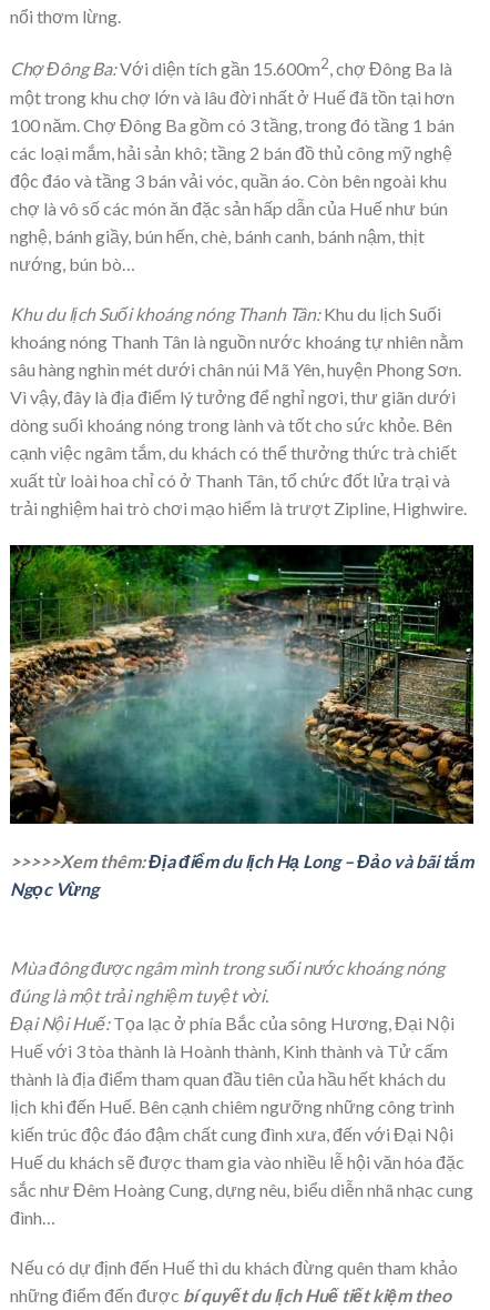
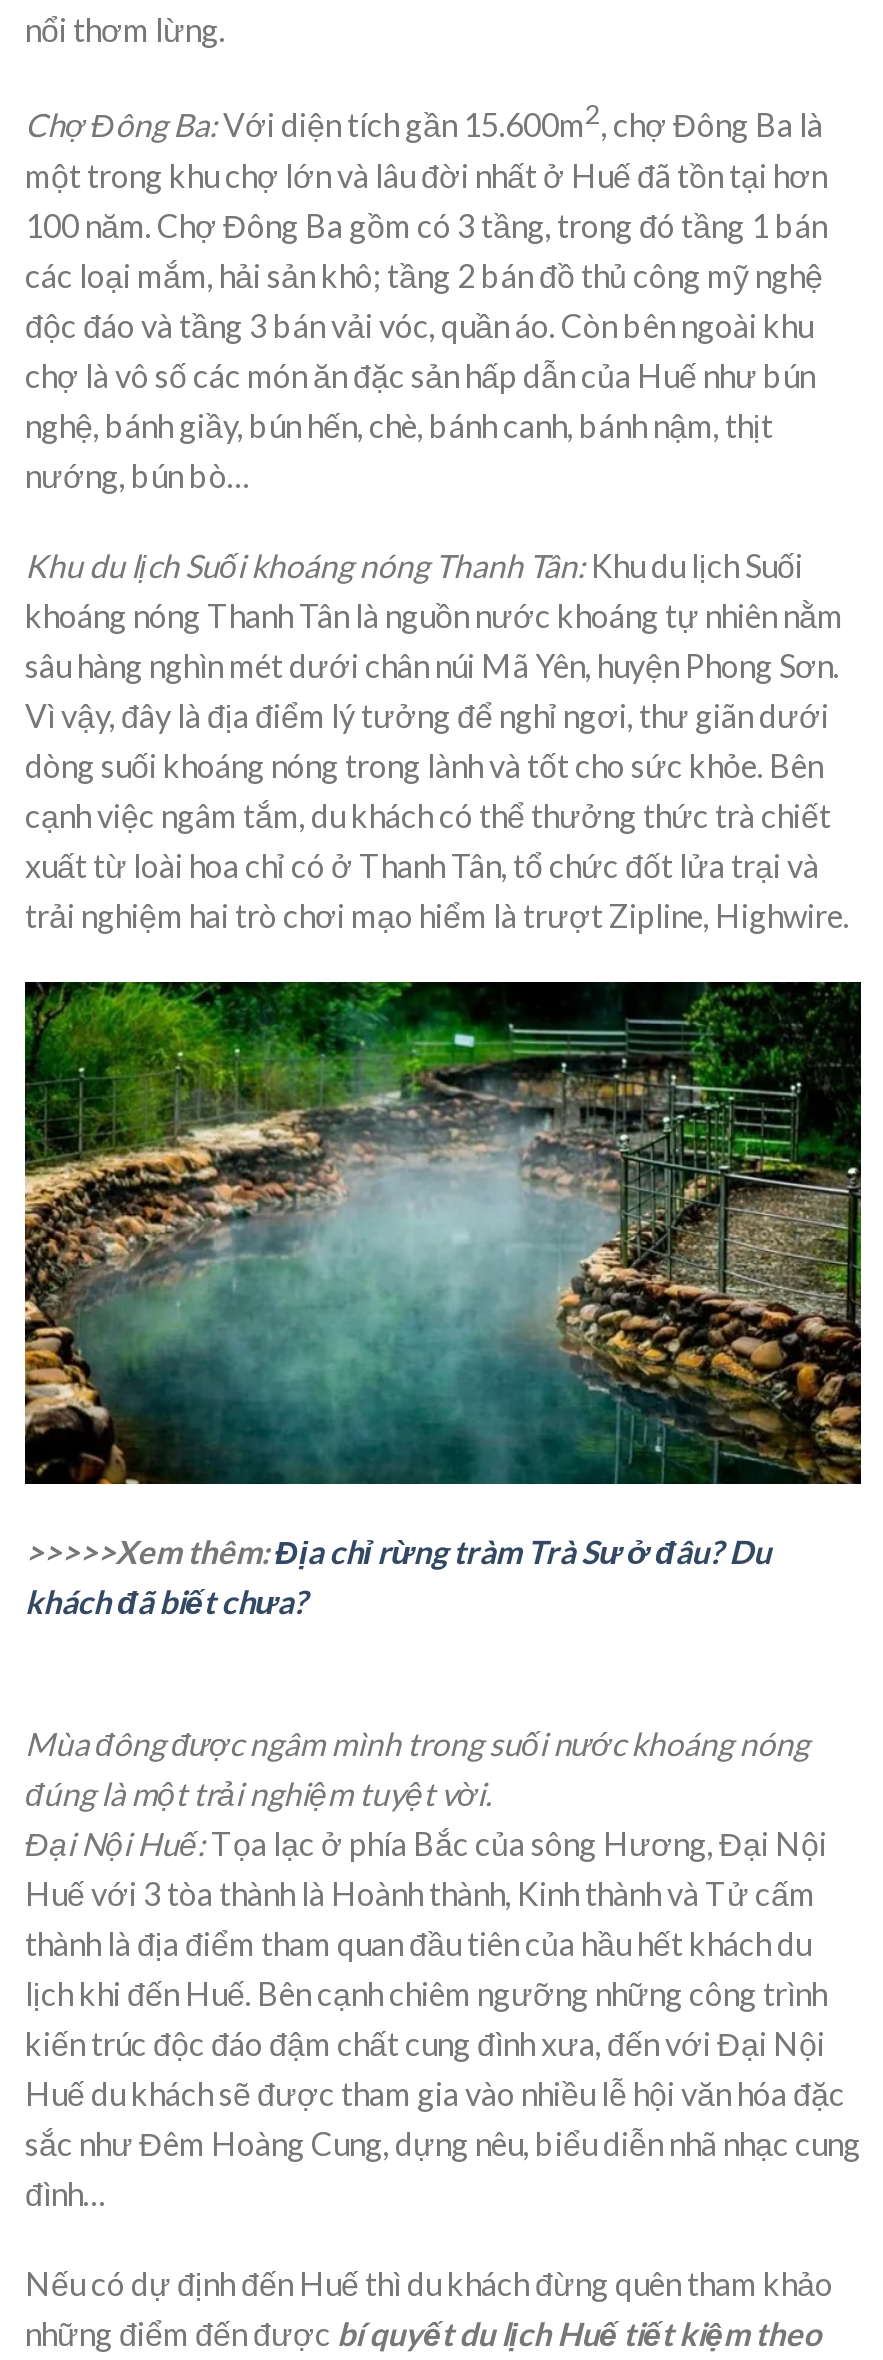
[10,850,473,899] >>>>>Xem thêm:Địa điểm du lịch Hạ Long – Đảo và bãi tắm | Ngọc Vừng -> [25,1532,771,1620] >>>>>Xem thêm:Địa chỉ rừng tràm Trà Sư ở đâu? Du | khách đã biết chưa?

